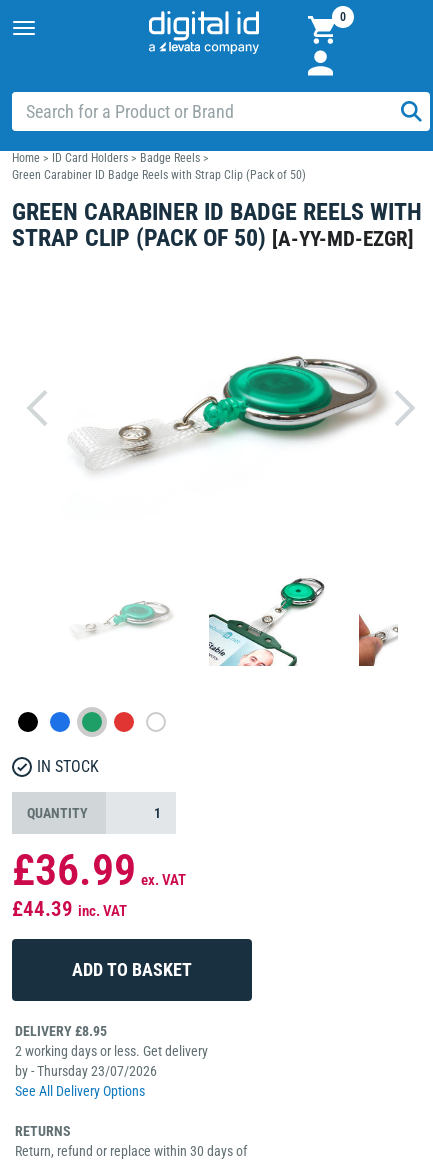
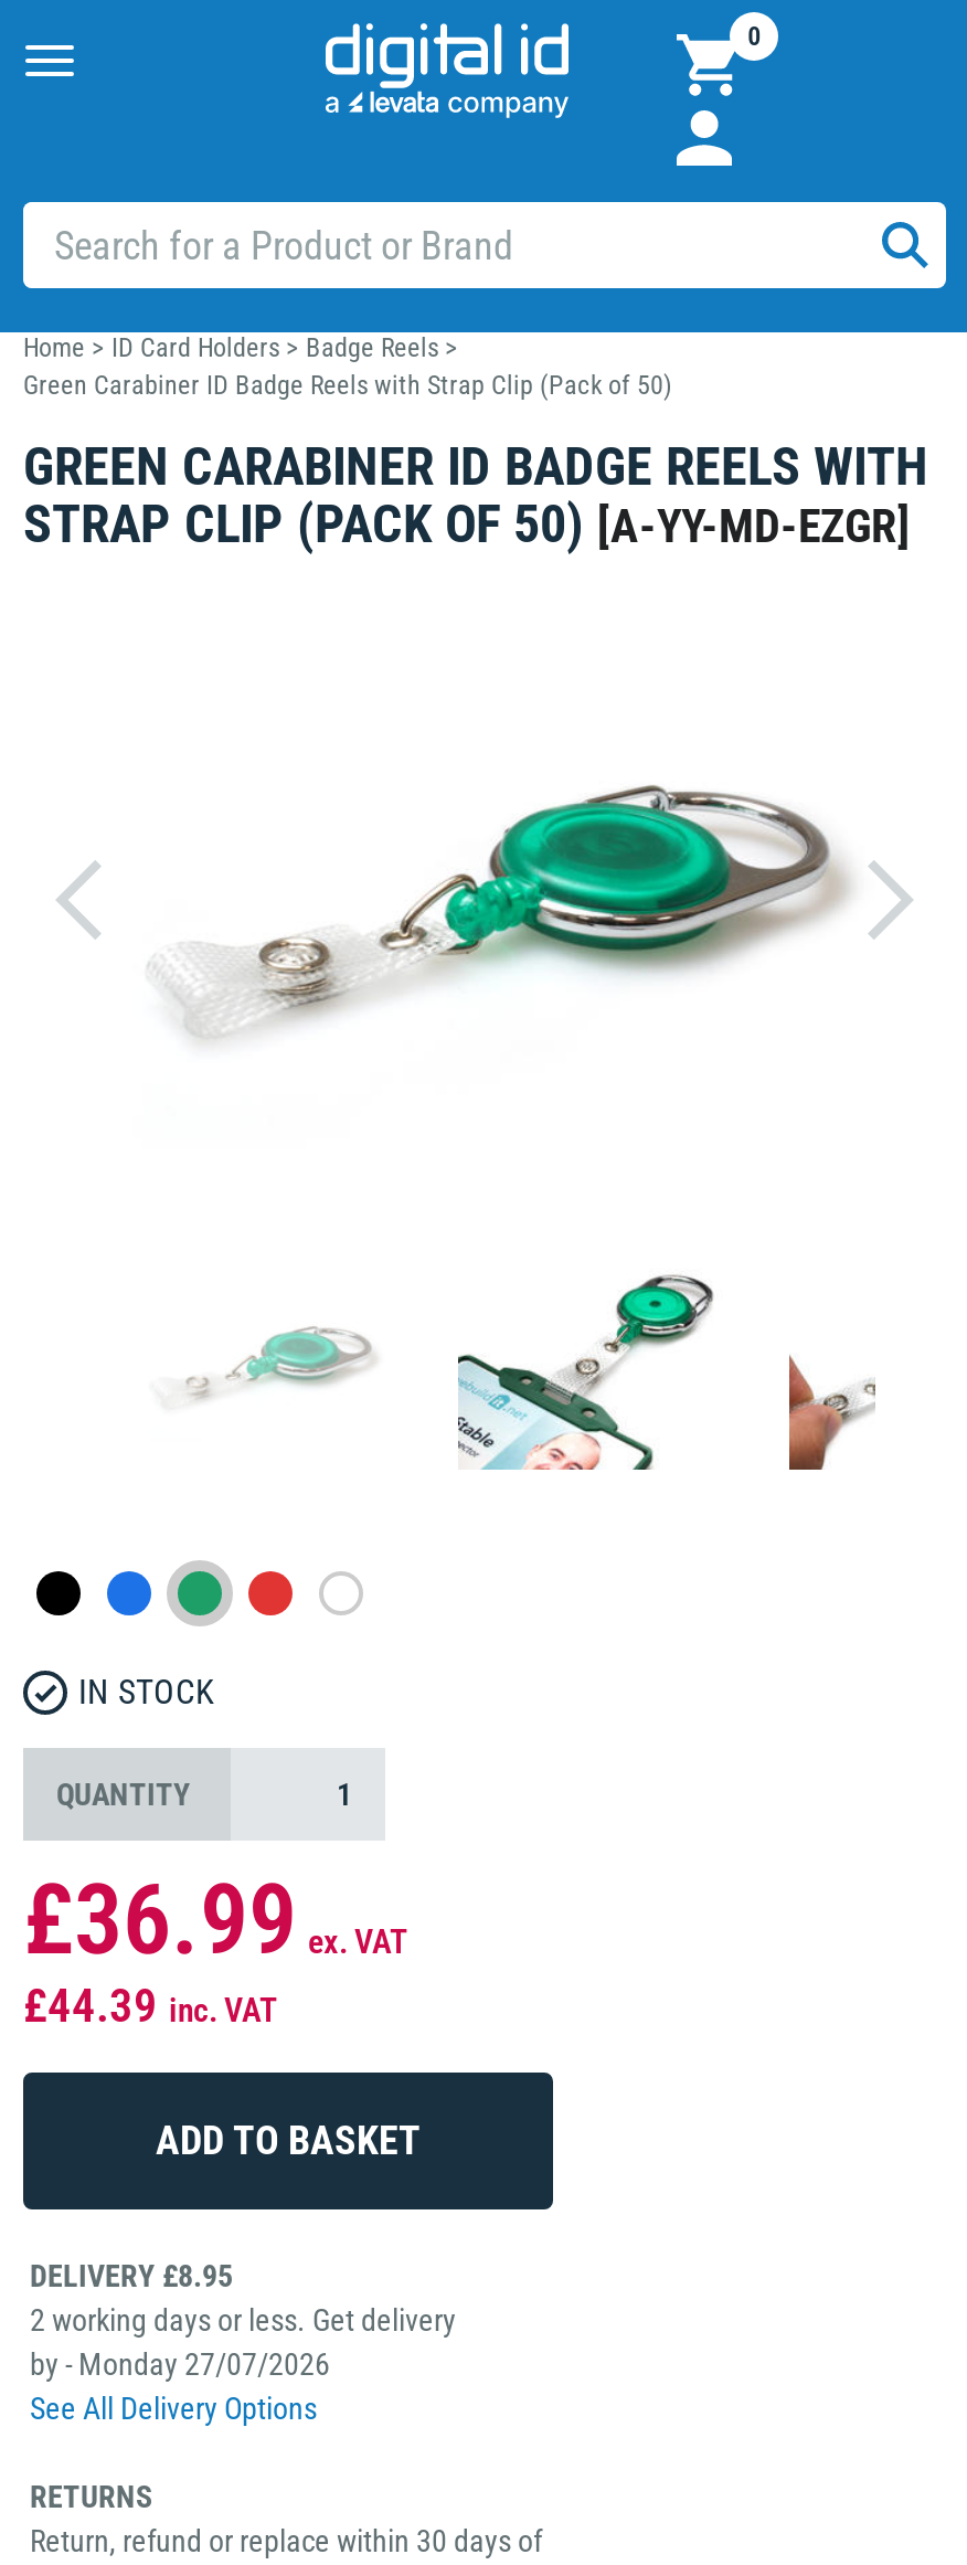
[15,1063,157,1079] by - Thursday 23/07/2026 -> [30,2347,330,2383] by - Monday 27/07/2026

